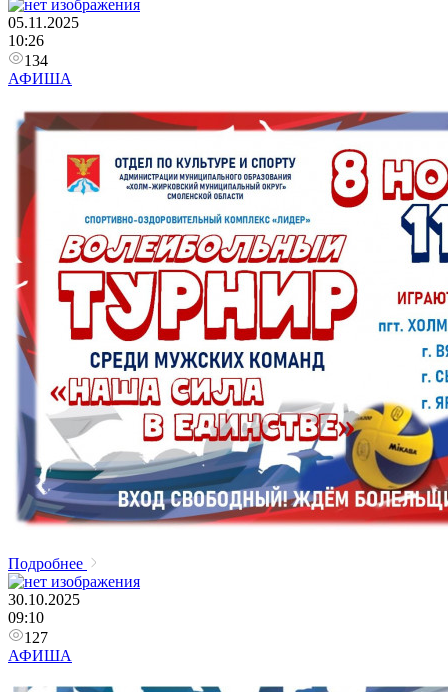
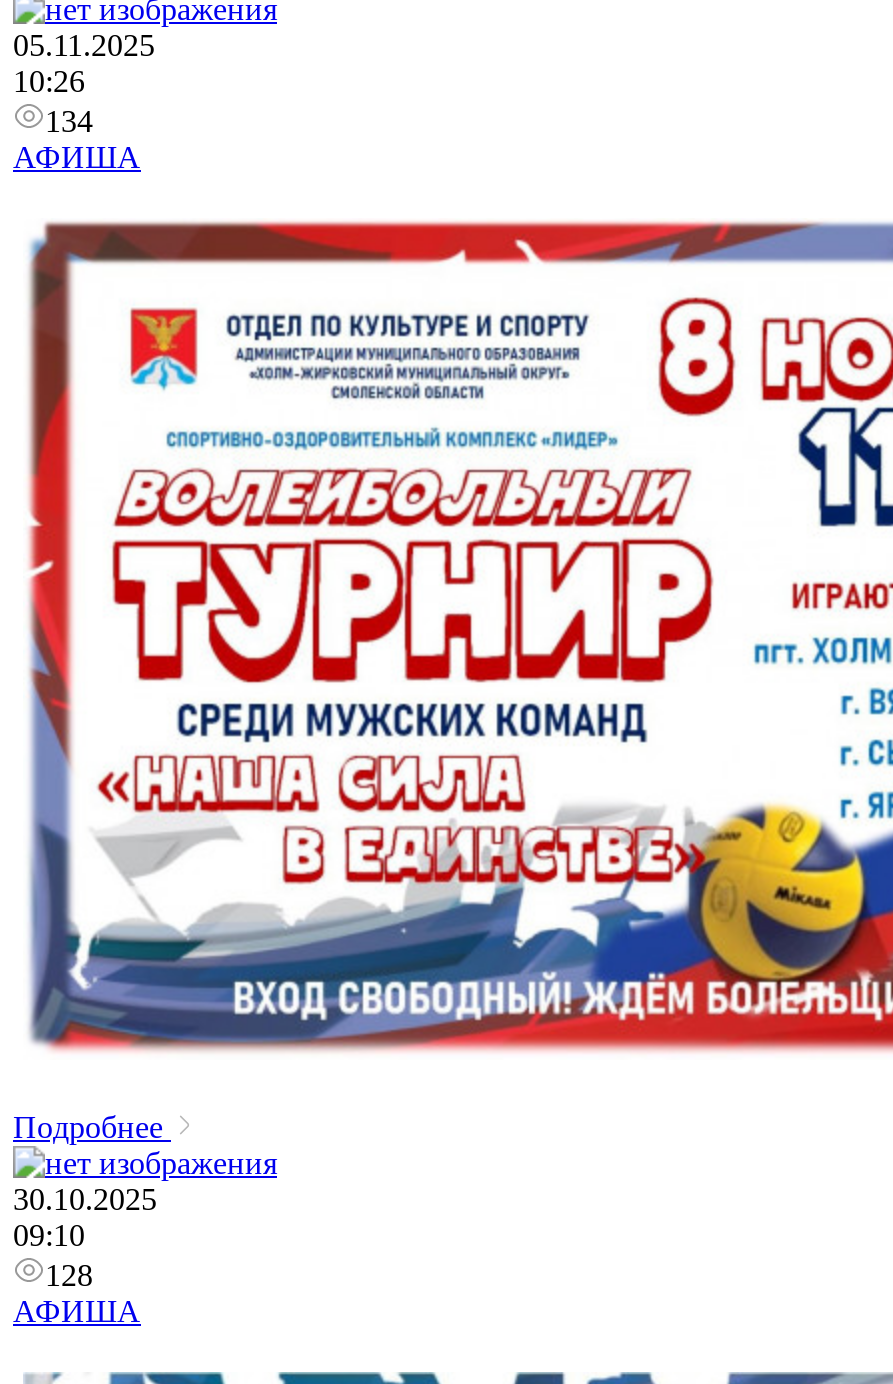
[24,629,48,646] 127 -> [45,1258,93,1292] 128

